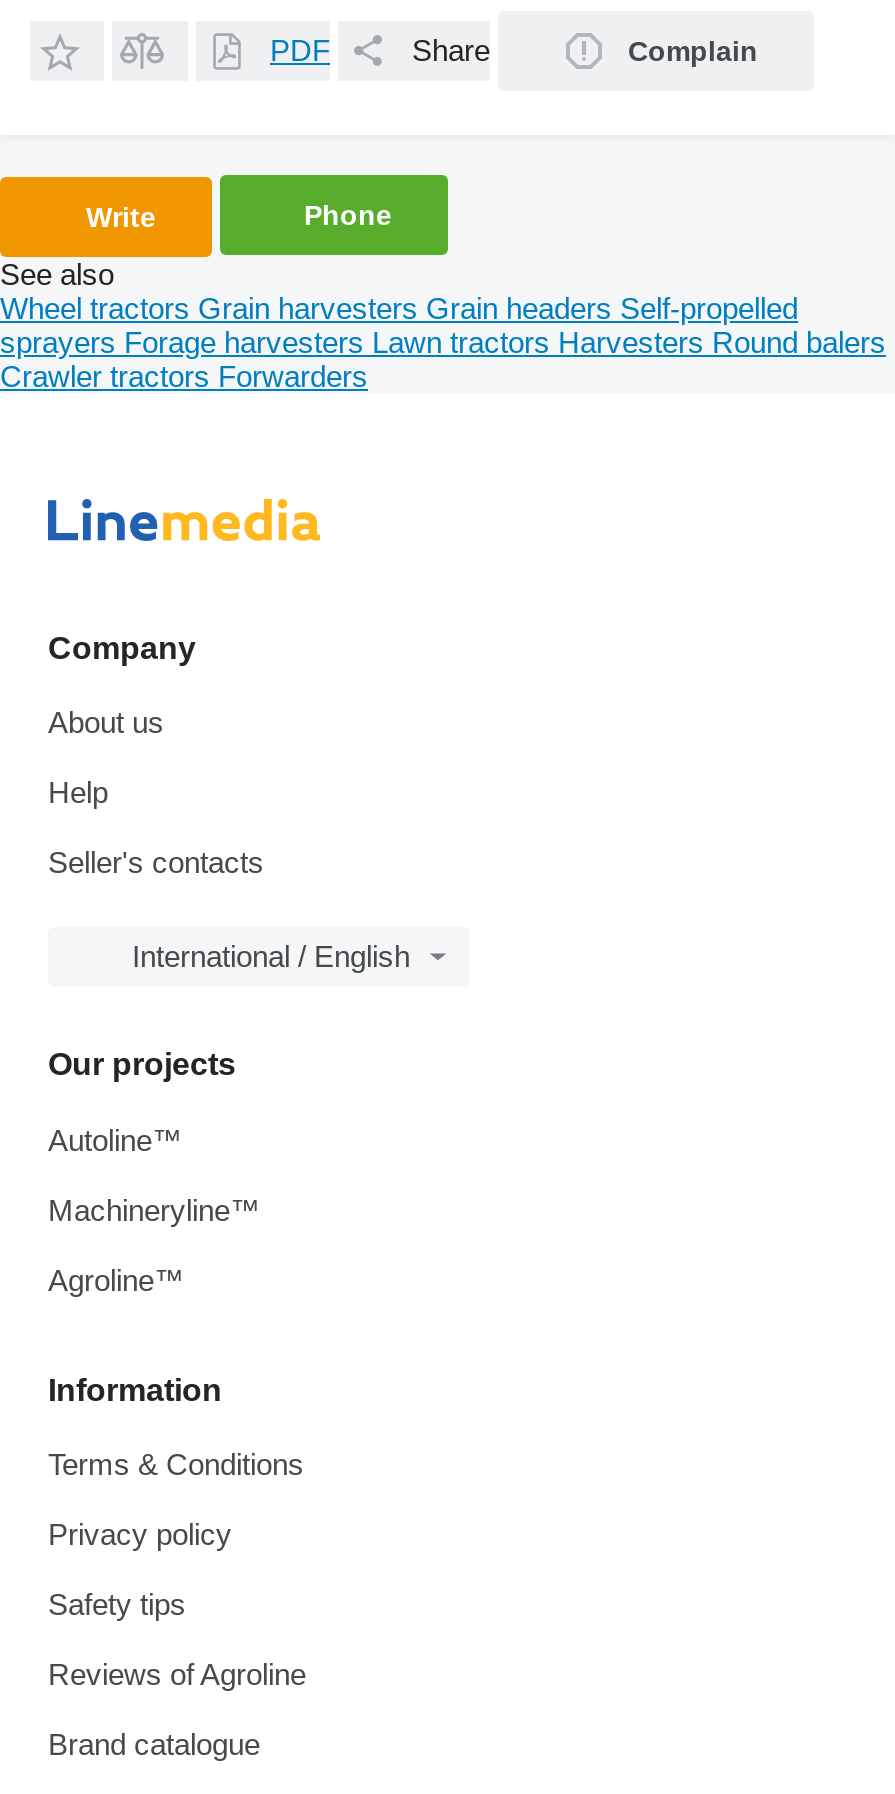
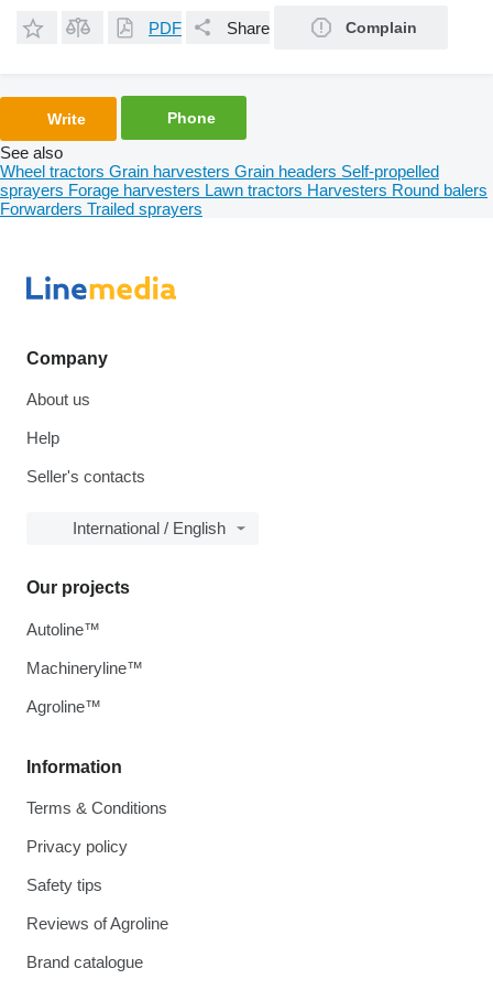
[0,359,368,393] Crawler tractors Forwarders -> [0,199,202,218] Forwarders Trailed sprayers

